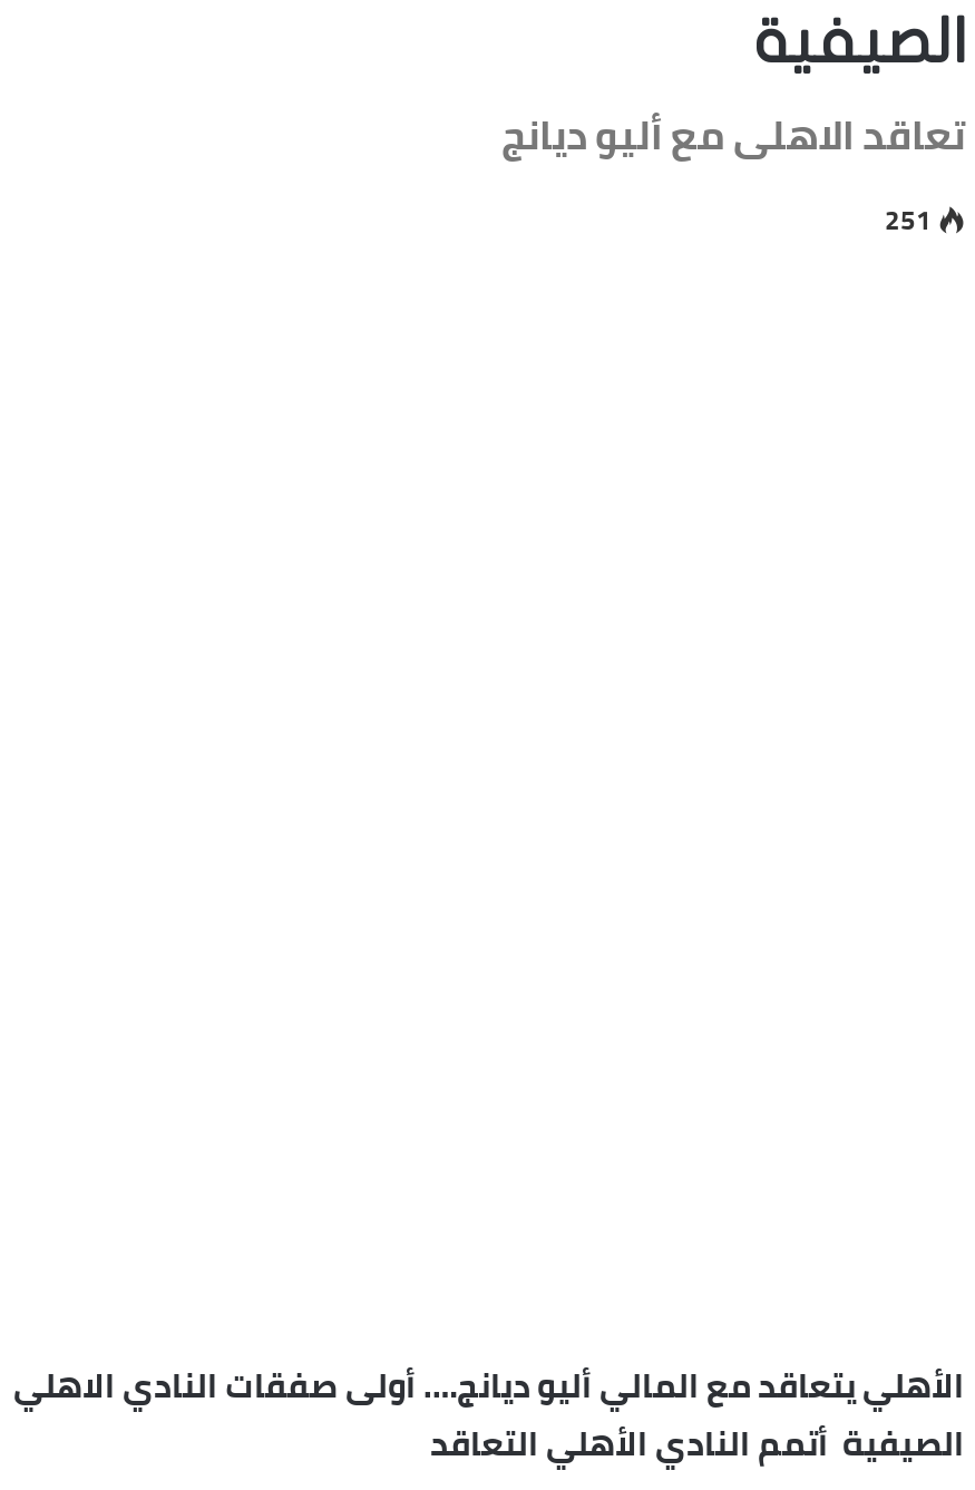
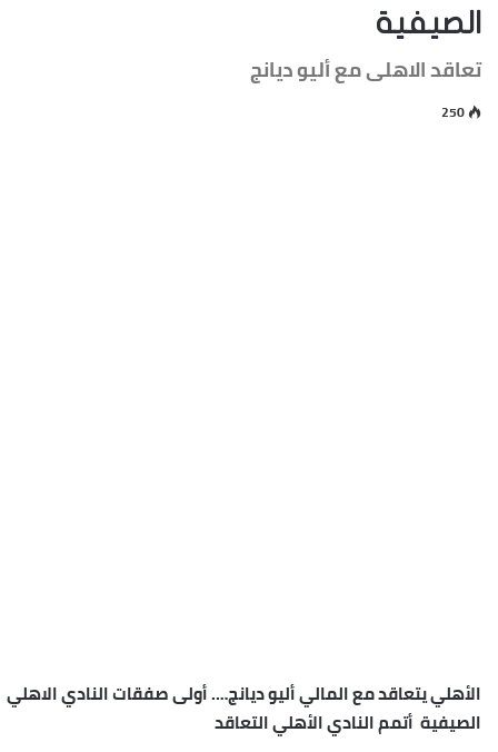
[885,195,932,246] 251 -> [441,99,465,125] 250

